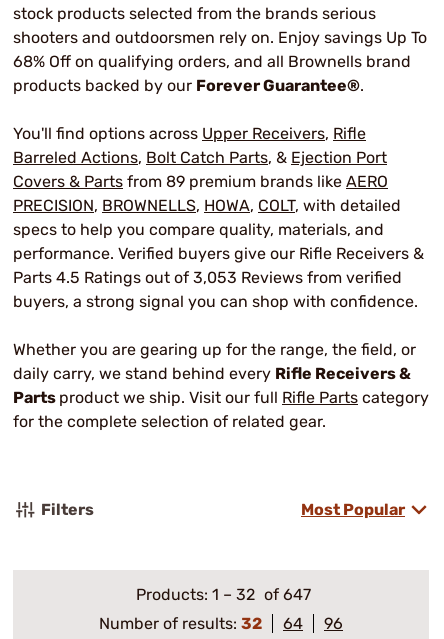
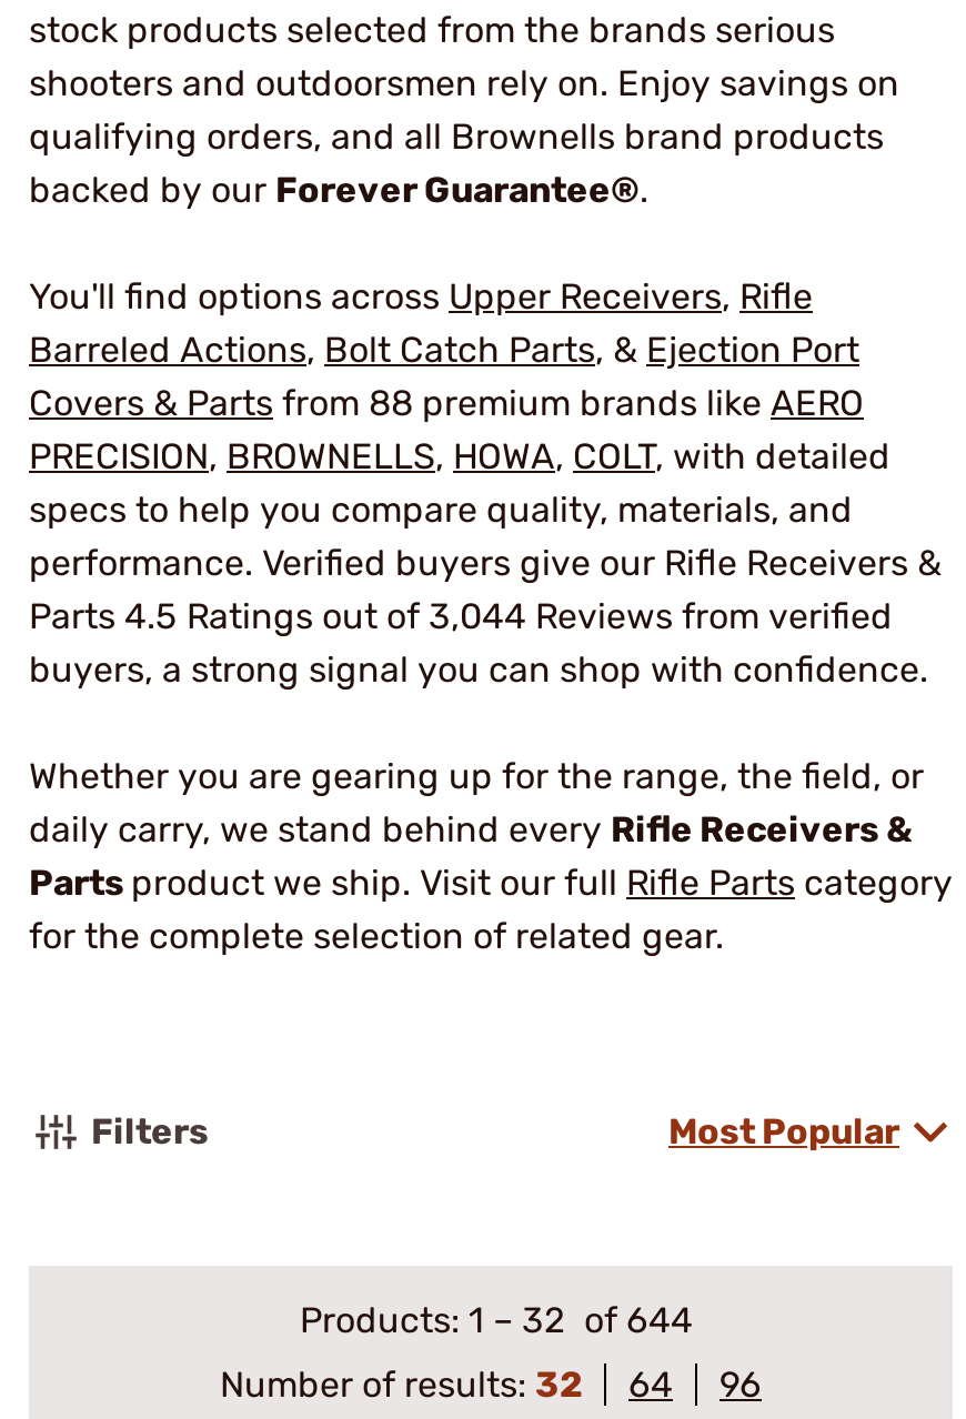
[13,28,427,95] shooters and outdoorsmen rely on. Enjoy savings Up To | 68% Off on qualifying orders, and all Brownells brand | products backed by our Forever Guarantee®. -> [29,62,899,211] shooters and outdoorsmen rely on. Enjoy savings on | qualifying orders, and all Brownells brand products | backed by our Forever Guarantee®.
[13,172,388,191] Covers & Parts from 89 premium brands like AERO -> [29,382,864,424] Covers & Parts from 88 premium brands like AERO
[13,268,402,287] Parts 4.5 Ratings out of 3,053 Reviews from verified -> [29,595,893,637] Parts 4.5 Ratings out of 3,044 Reviews from verified
[136,585,311,604] Products: 1 – 32 of 647 -> [300,1299,693,1341] Products: 1 – 32 of 644

